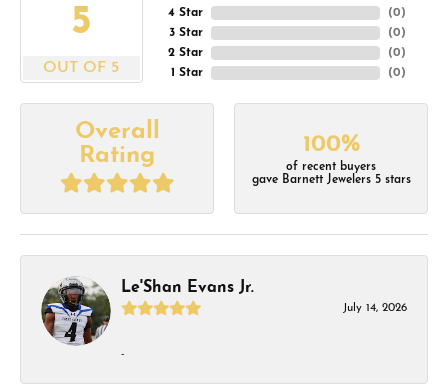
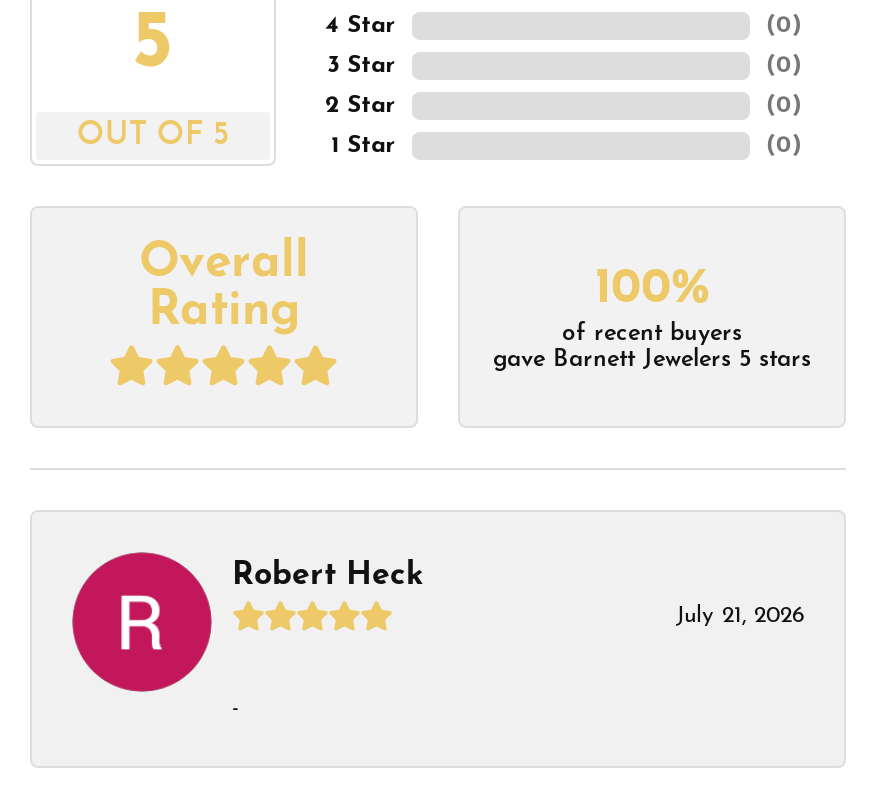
[41,276,407,346] [image] | Le'Shan Evans Jr. | July 14, 2026 -> [72,550,804,694] [image] | Robert Heck | July 21, 2026

